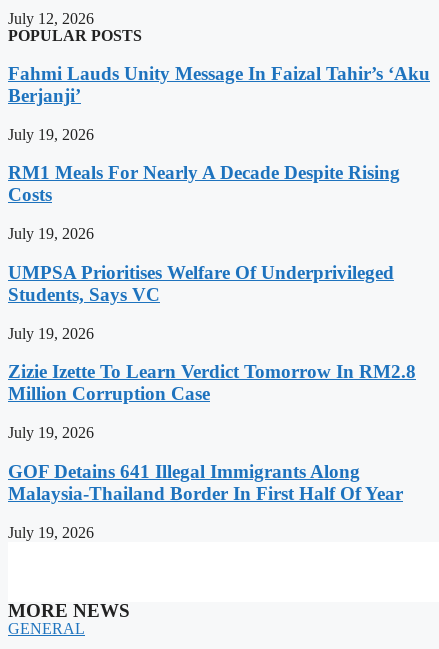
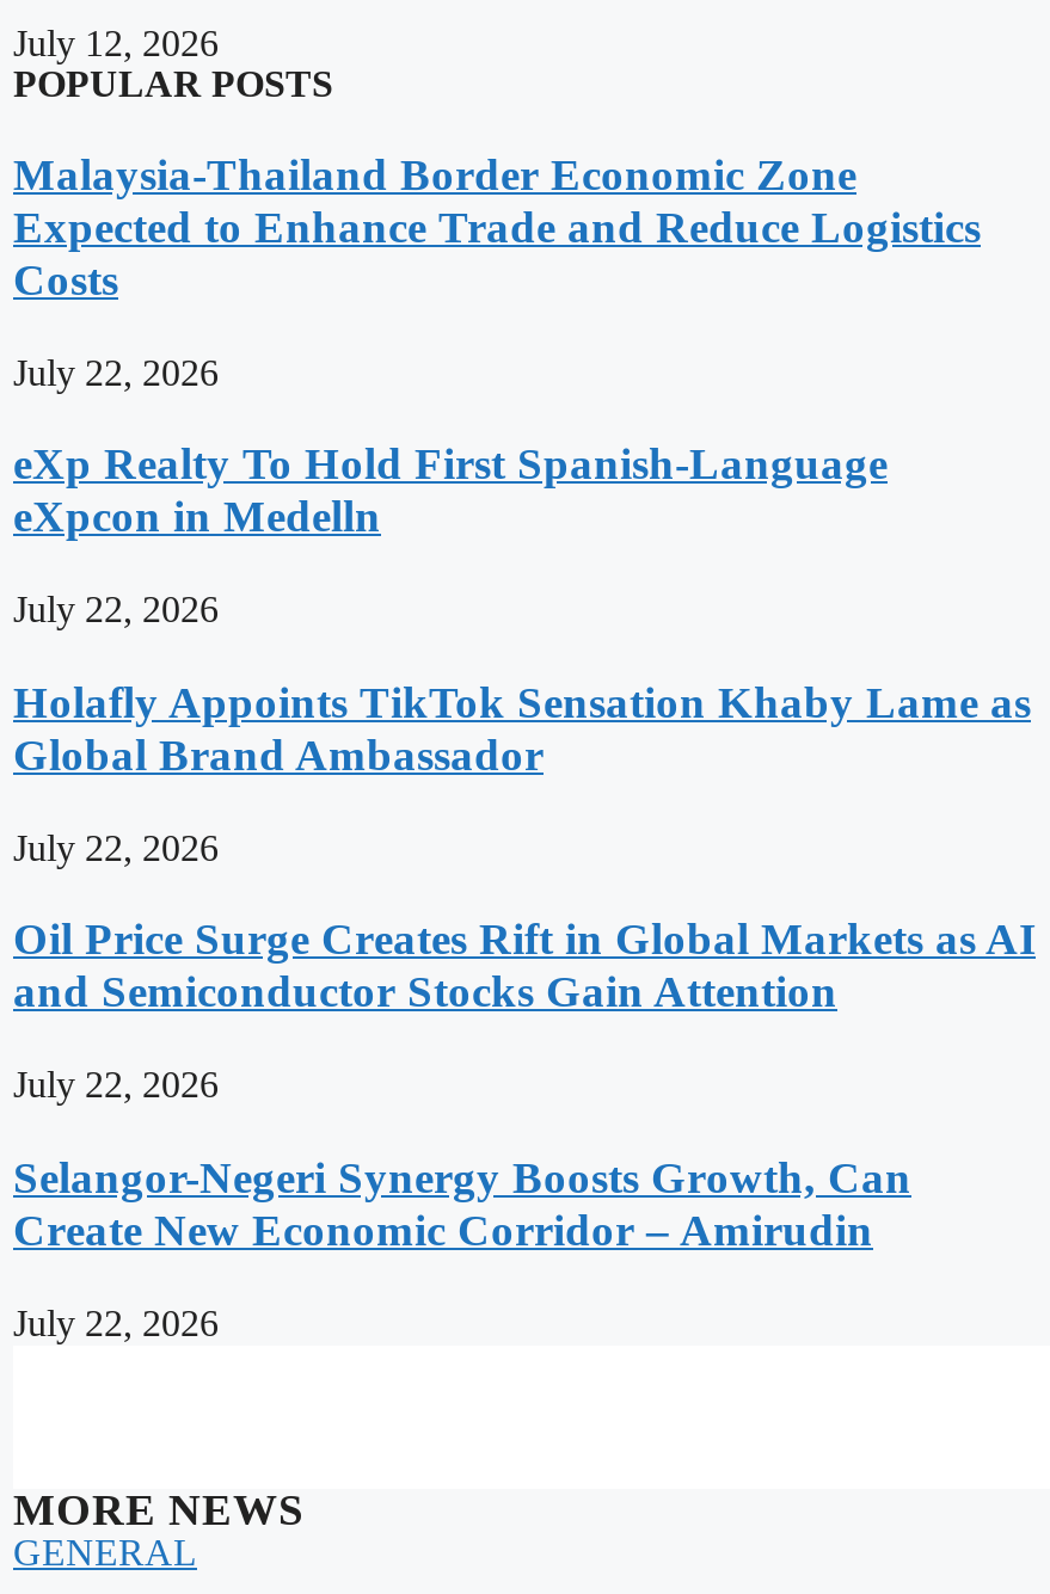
[8,63,430,183] Fahmi Lauds Unity Message In Faizal Tahir’s ‘Aku | Berjanji’ | July 19, 2026 | RM1 Meals For Nearly A Decade Despite Rising -> [13,149,981,252] Malaysia-Thailand Border Economic Zone | Expected to Enhance Trade and Reduce Logistics
moved [8,184,52,205] -> [13,254,118,304]: Costs
[8,225,416,540] July 19, 2026 | UMPSA Prioritises Welfare Of Underprivileged | Students, Says VC | July 19, 2026 | Zizie Izette To Learn Verdict Tomorrow In RM2.8 | Million Corruption Case | July 19, 2026 | GOF Detains 641 Illegal Immigrants Along | Malaysia-Thailand Border In First Half Of Year | July 19, 2026 -> [13,352,1036,1342] July 22, 2026 | eXp Realty To Hold First Spanish-Language | eXpcon in Medelln | July 22, 2026 | Holafly Appoints TikTok Sensation Khaby Lame as | Global Brand Ambassador | July 22, 2026 | Oil Price Surge Creates Rift in Global Markets as AI | and Semiconductor Stocks Gain Attention | July 22, 2026 | Selangor-Negeri Synergy Boosts Growth, Can | Create New Economic Corridor – Amirudin | July 22, 2026

